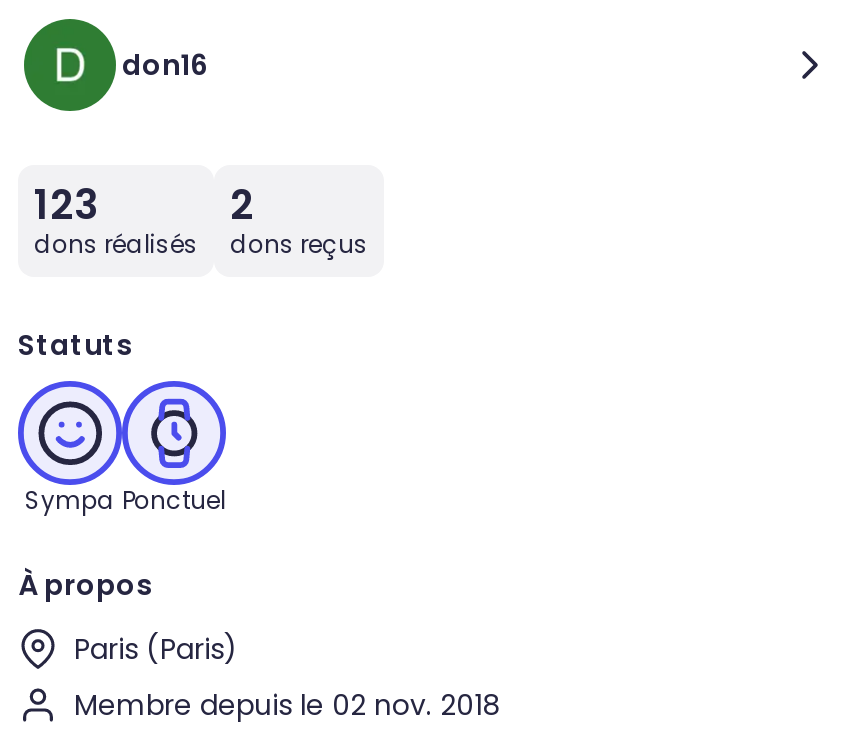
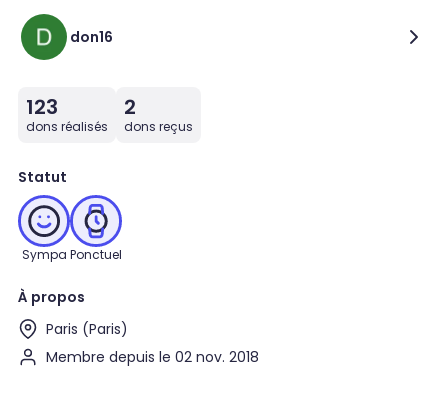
[18,325,132,365] Statuts -> [18,167,67,187] Statut

